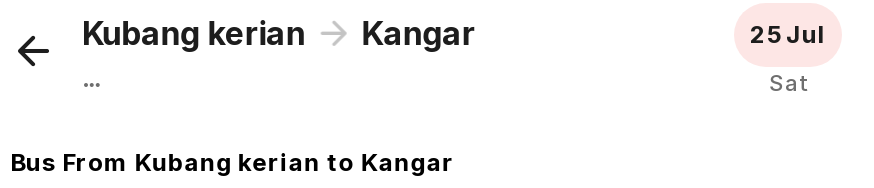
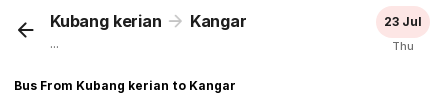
[750,19,826,49] 25 Jul -> [384,14,422,29] 23 Jul
[769,69,807,97] Sat -> [392,39,414,53] Thu

